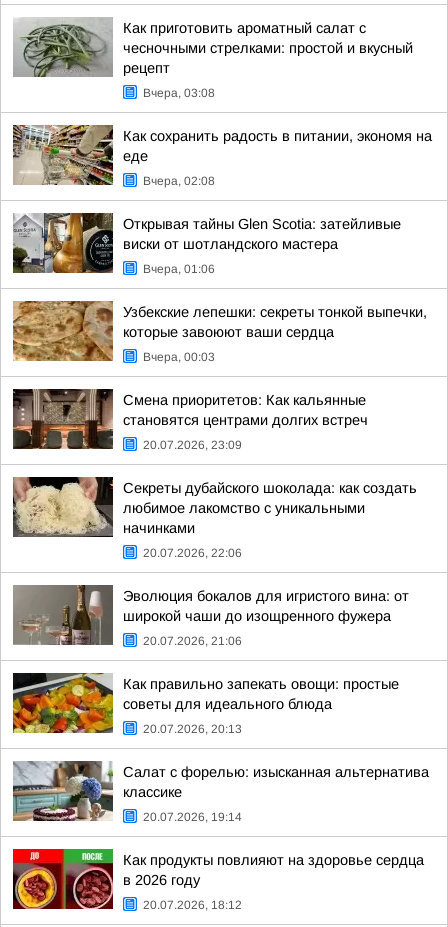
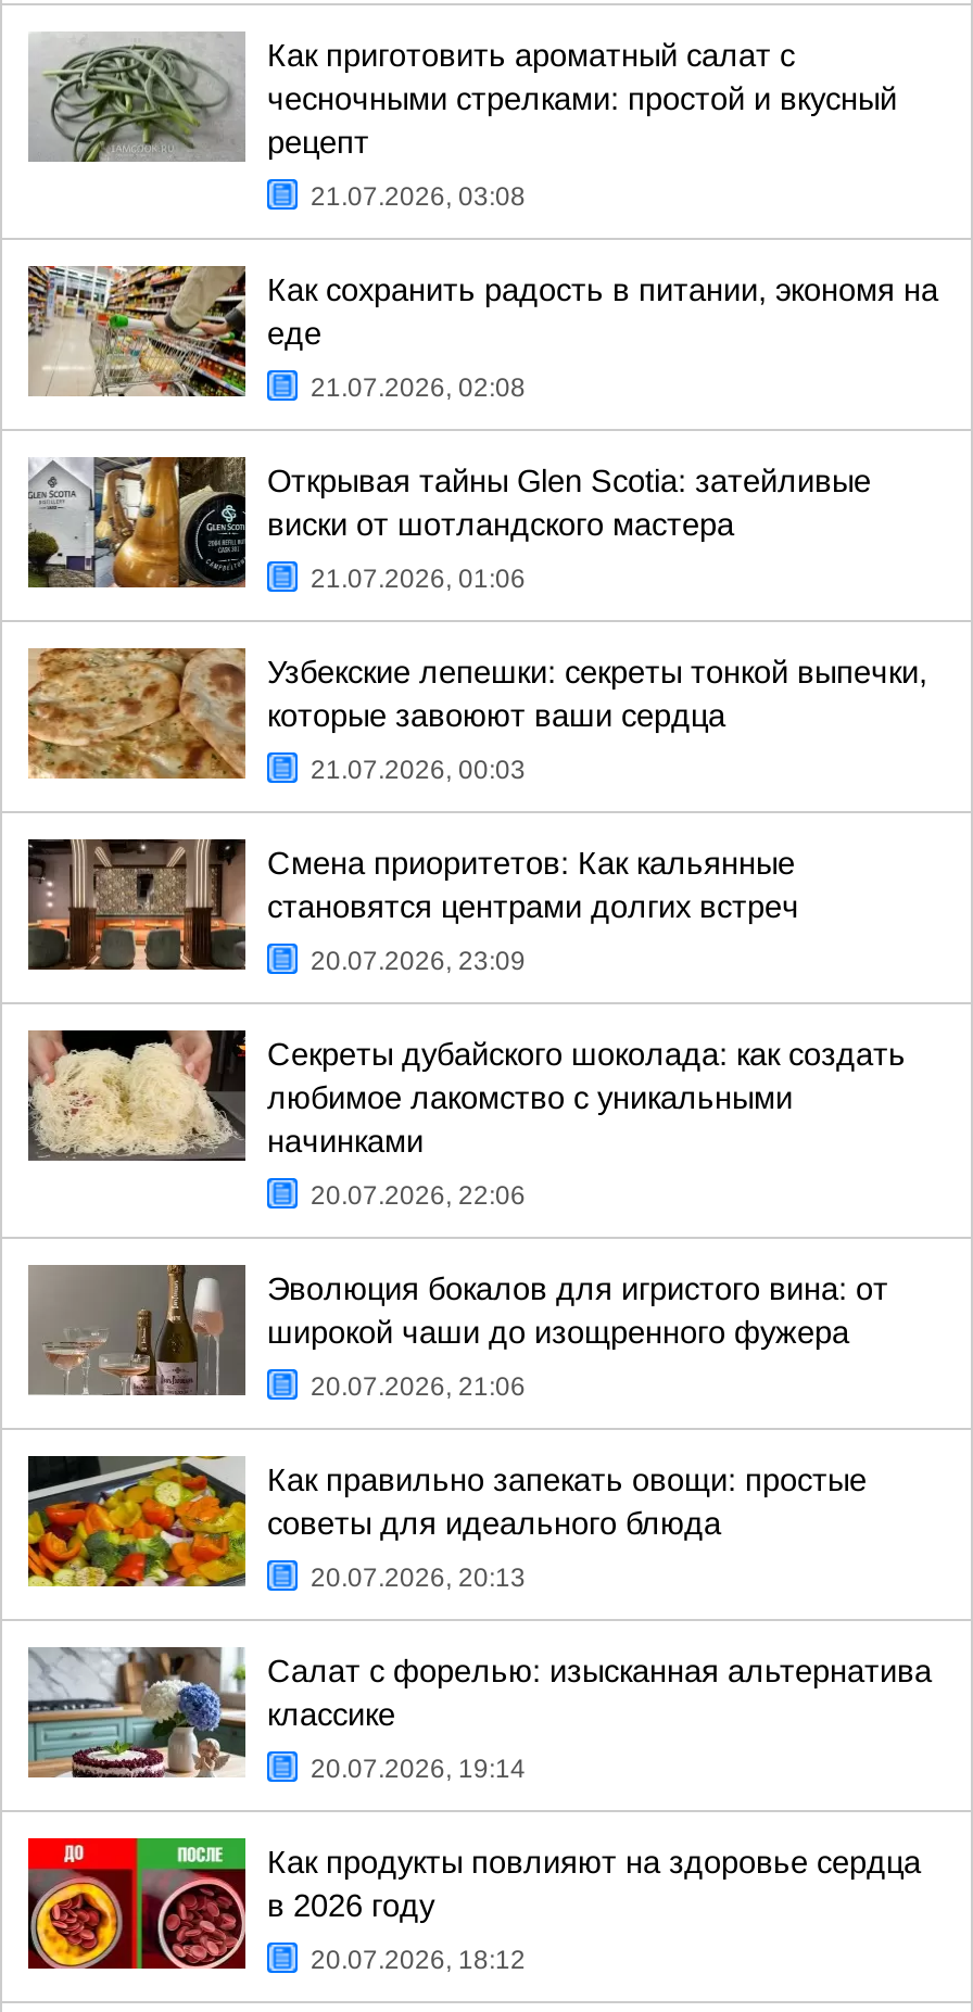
[143,86,215,100] Вчера, 03:08 -> [311,181,526,212] 21.07.2026, 03:08
[143,174,215,188] Вчера, 02:08 -> [311,372,526,403] 21.07.2026, 02:08
[143,262,215,276] Вчера, 01:06 -> [311,564,526,594] 21.07.2026, 01:06
[143,350,215,364] Вчера, 00:03 -> [311,755,526,785] 21.07.2026, 00:03

